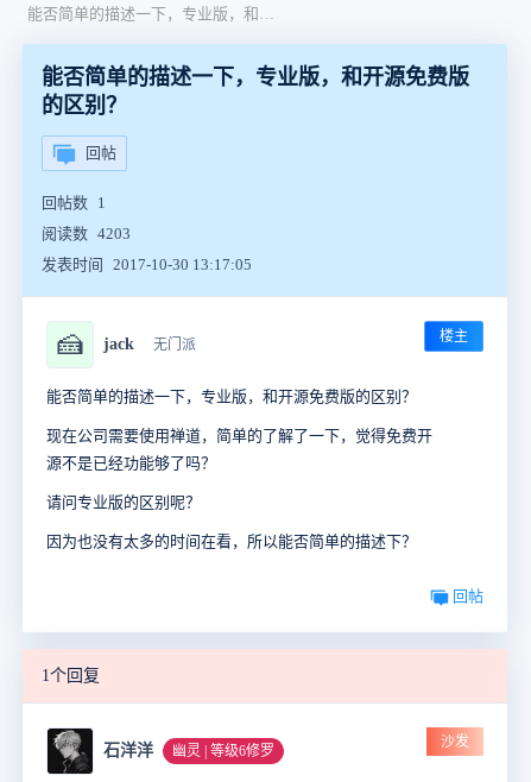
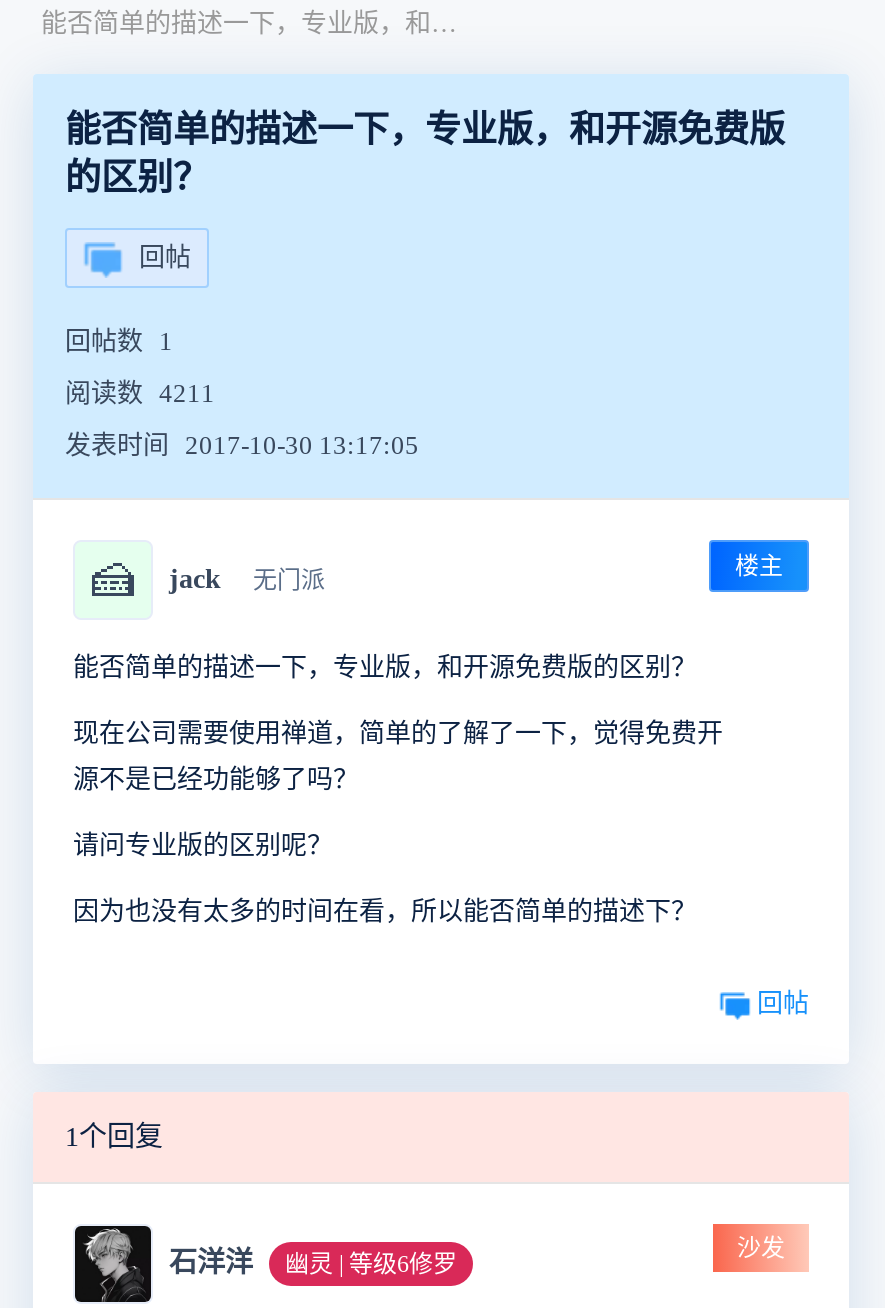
[42,225,131,242] 阅读数 4203 -> [65,378,215,408] 阅读数 4211

